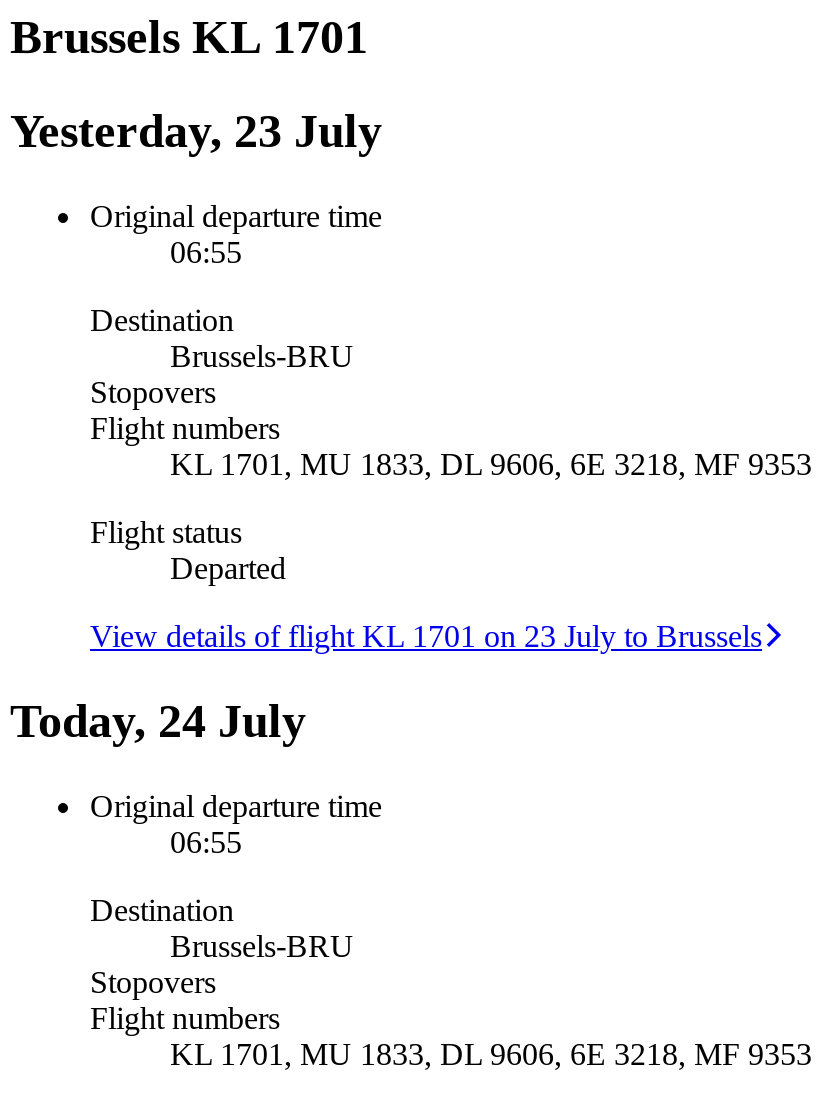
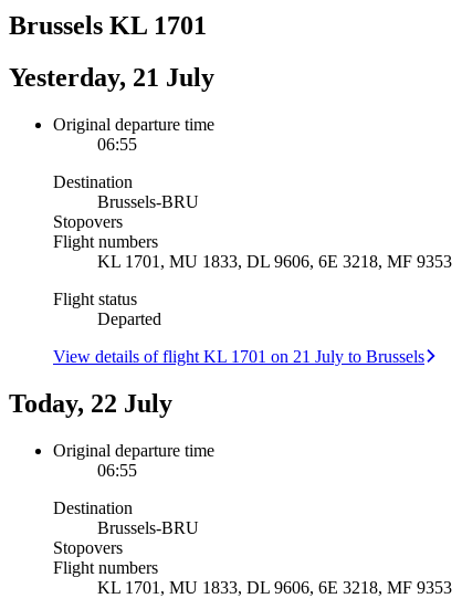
[10,105,382,157] Yesterday, 23 July -> [9,63,214,92] Yesterday, 21 July
[90,618,762,652] View details of flight KL 1701 on 23 July to Brussels -> [53,347,424,366] View details of flight KL 1701 on 21 July to Brussels
[10,694,306,746] Today, 24 July -> [9,389,172,417] Today, 22 July

